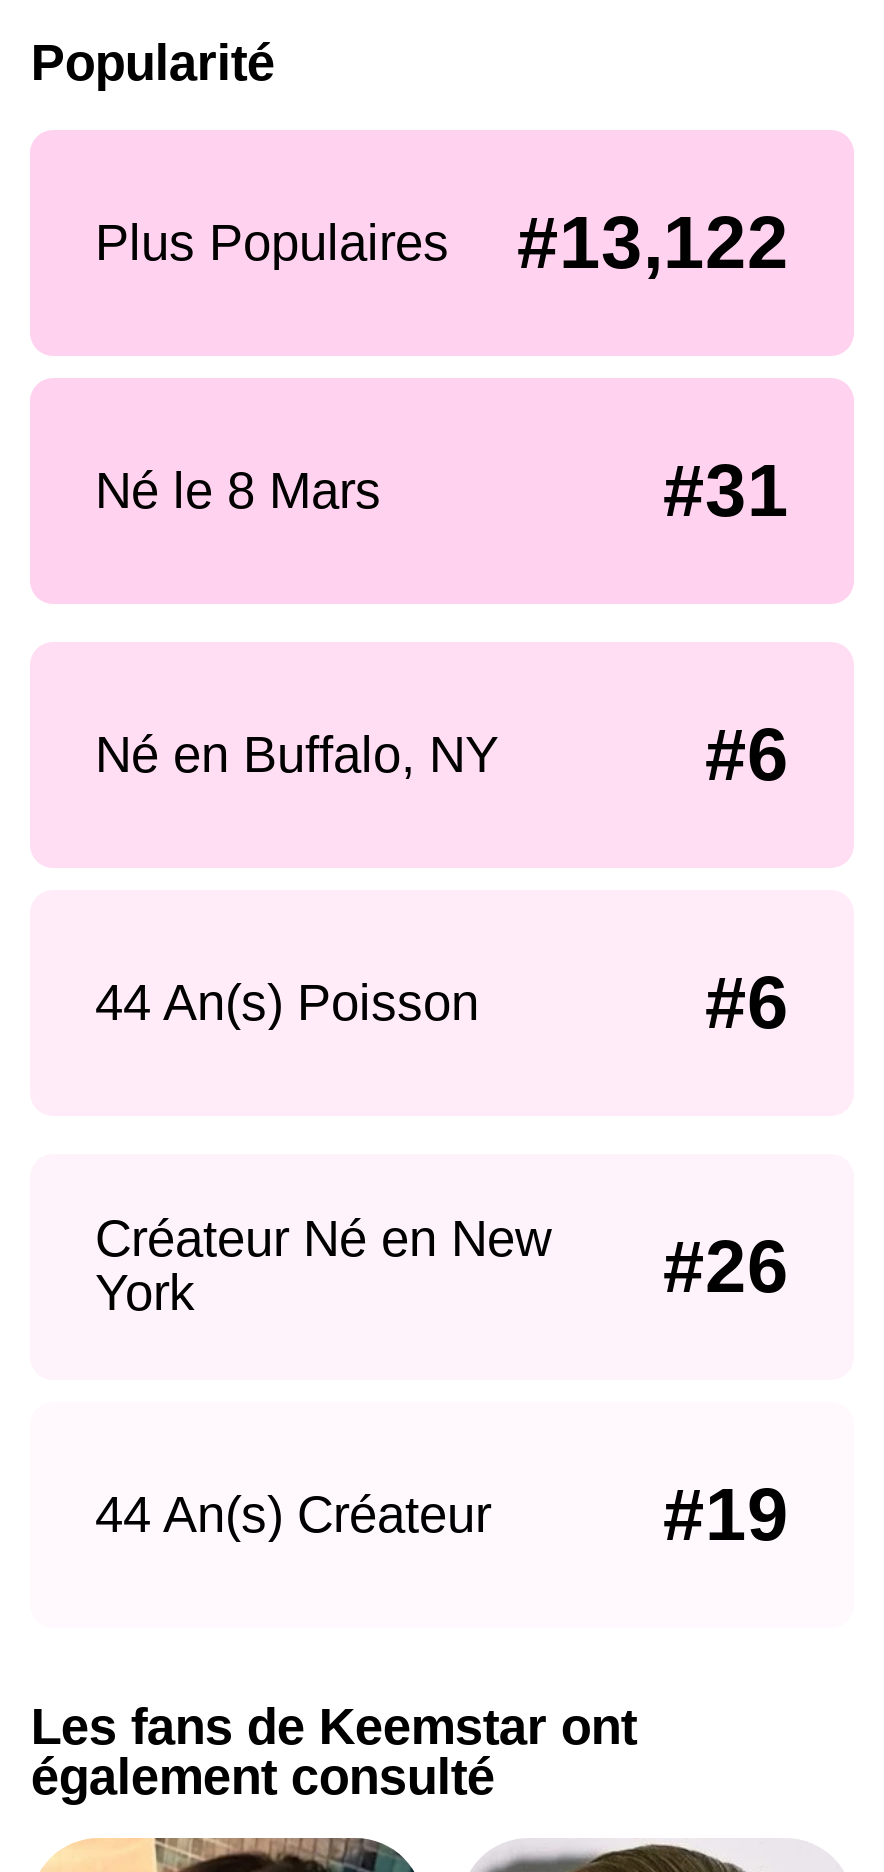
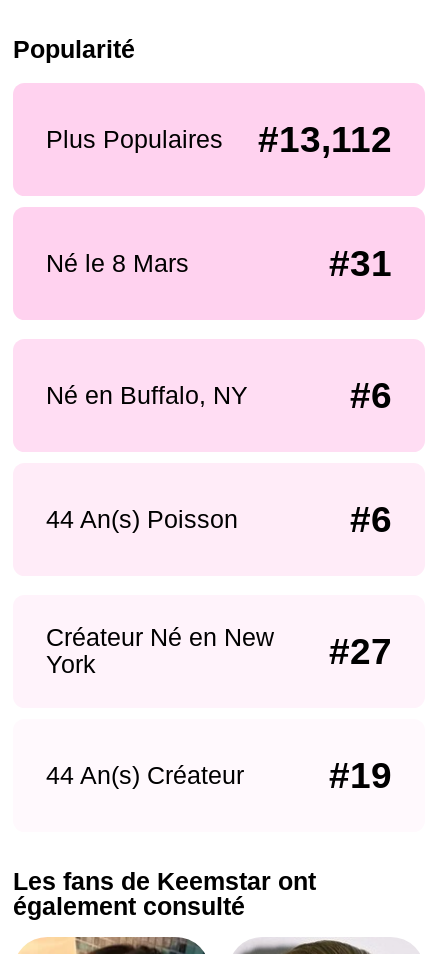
[95,202,789,284] Plus Populaires #13,122 -> [45,119,392,160] Plus Populaires #13,112
[95,1210,789,1307] Créateur Né en New #26 -> [45,623,392,672] Créateur Né en New #27

